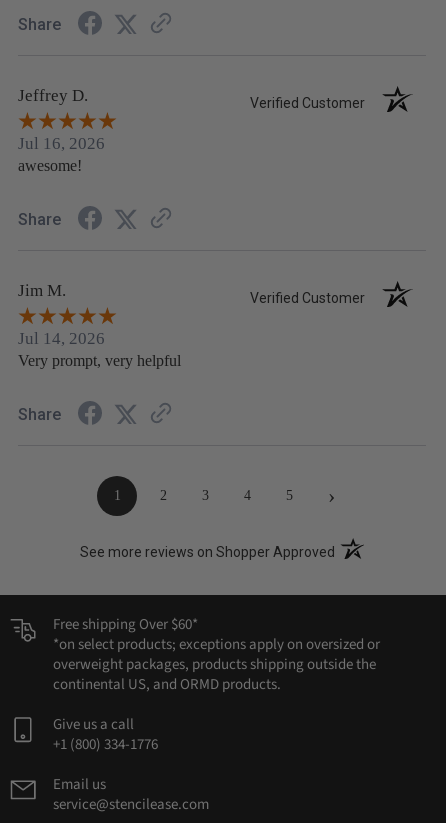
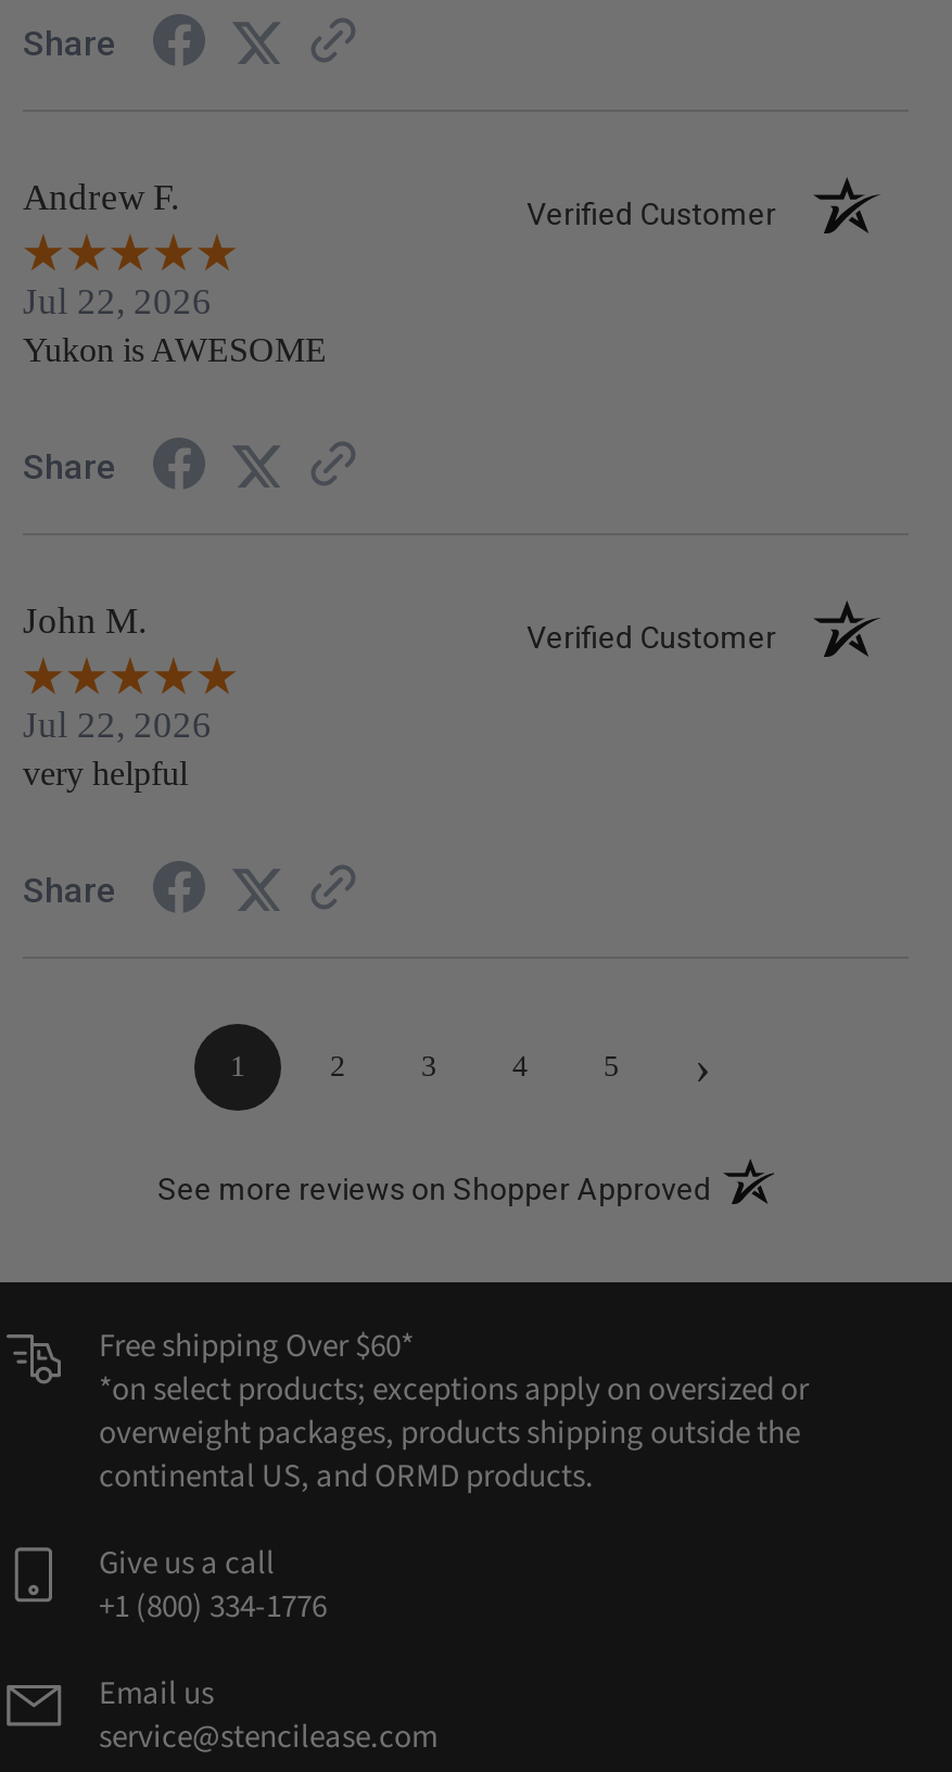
[18,86,88,105] Jeffrey D. -> [23,176,179,217] Andrew F.
[18,134,105,174] Jul 16, 2026 | awesome! -> [23,281,327,367] Jul 22, 2026 | Yukon is AWESOME
[18,281,66,300] Jim M. -> [23,600,147,641] John M.
[18,329,181,369] Jul 14, 2026 | Very prompt, very helpful -> [23,704,212,791] Jul 22, 2026 | very helpful

